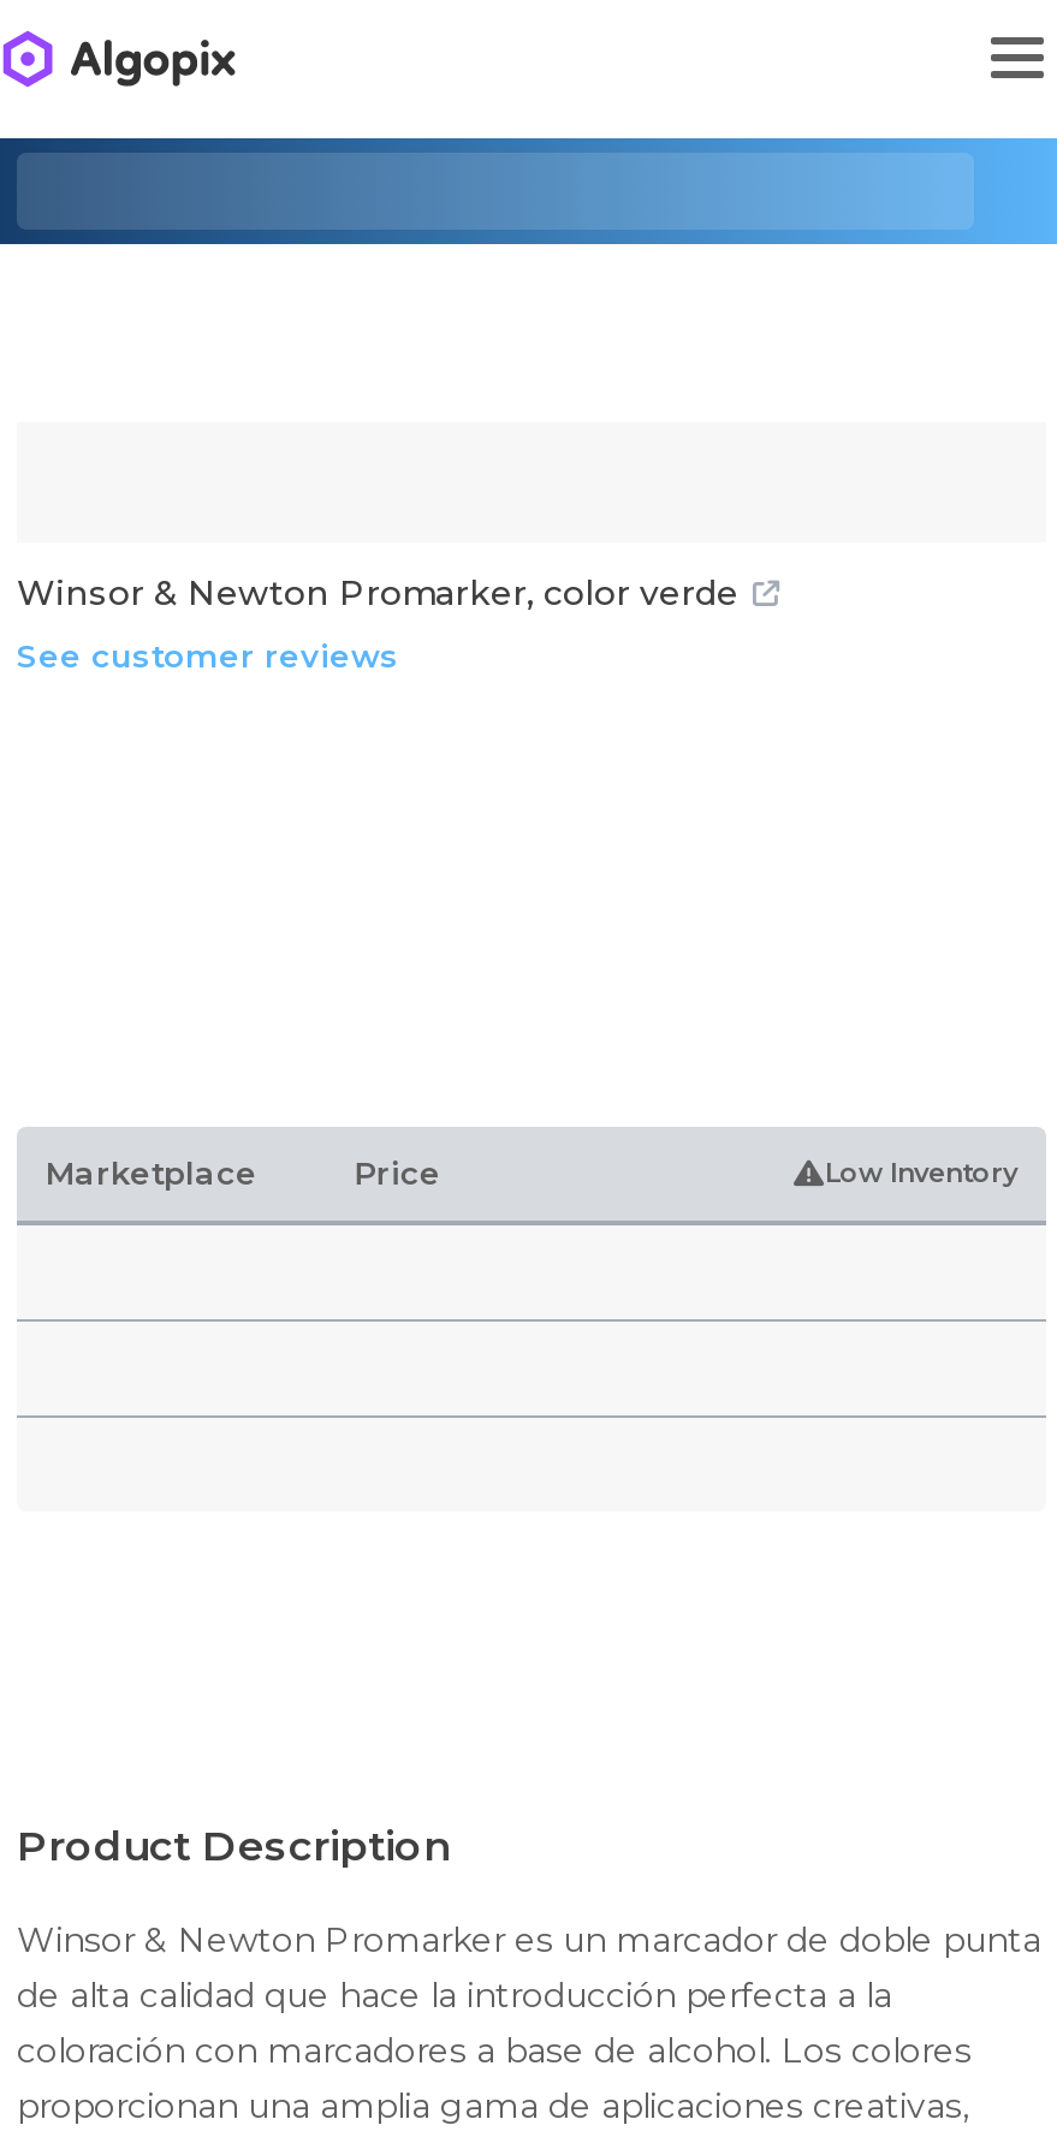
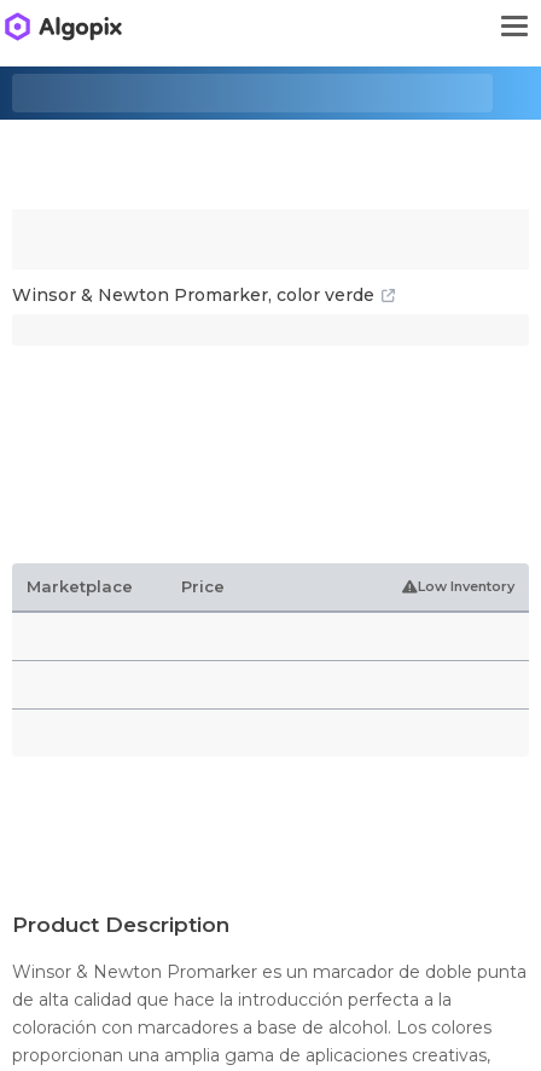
[17,636,399,674] See customer reviews -> none

